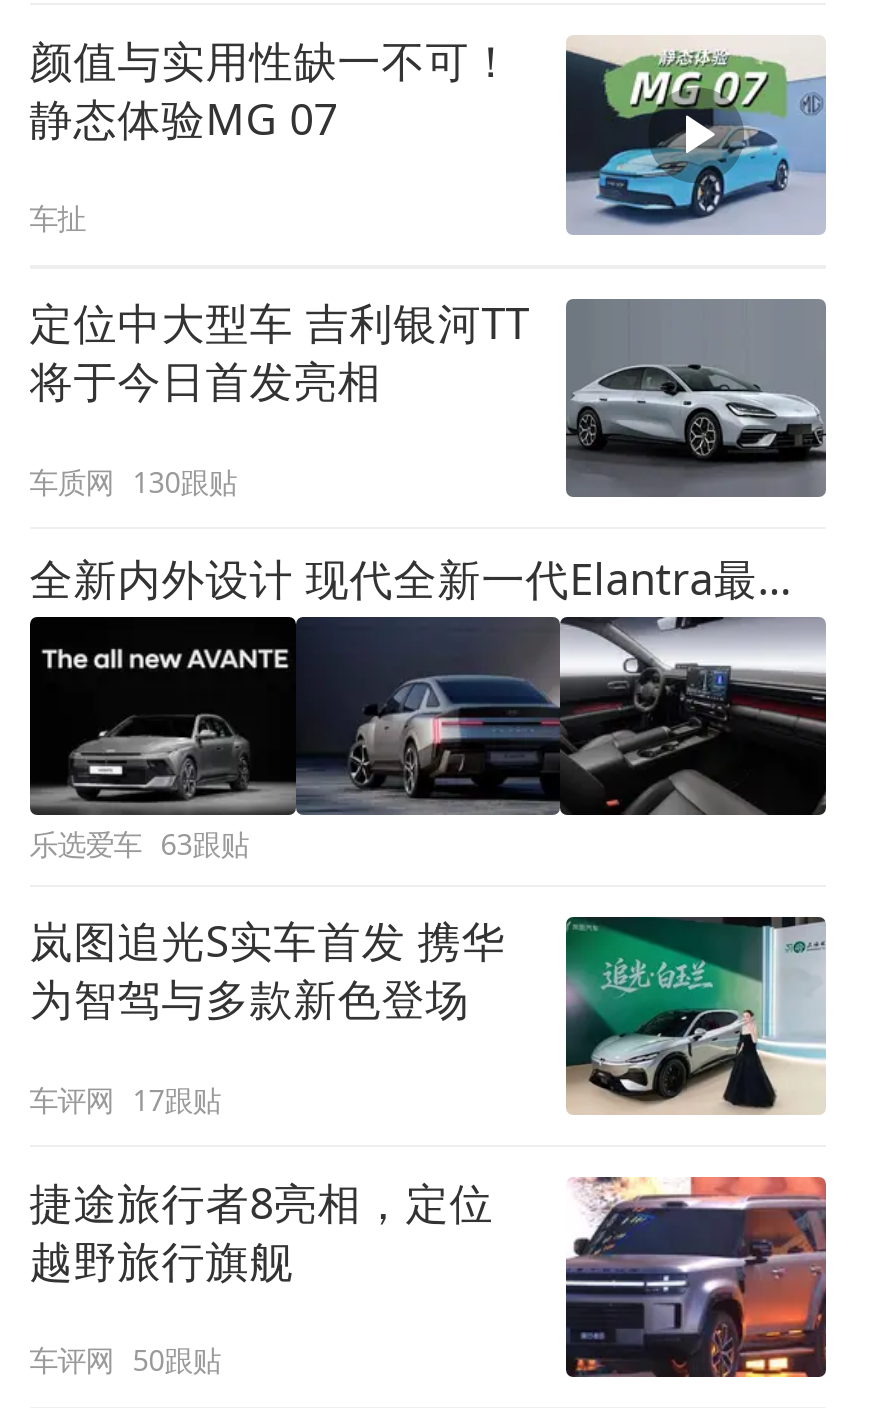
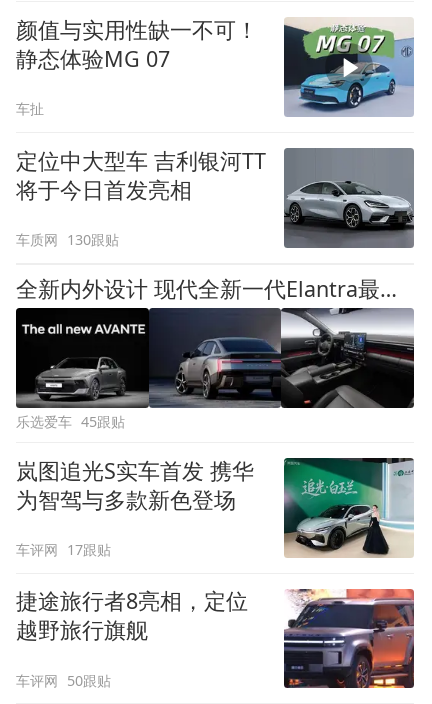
[29,825,249,863] 乐选爱车 63跟贴 -> [16,412,125,431] 乐选爱车 45跟贴

